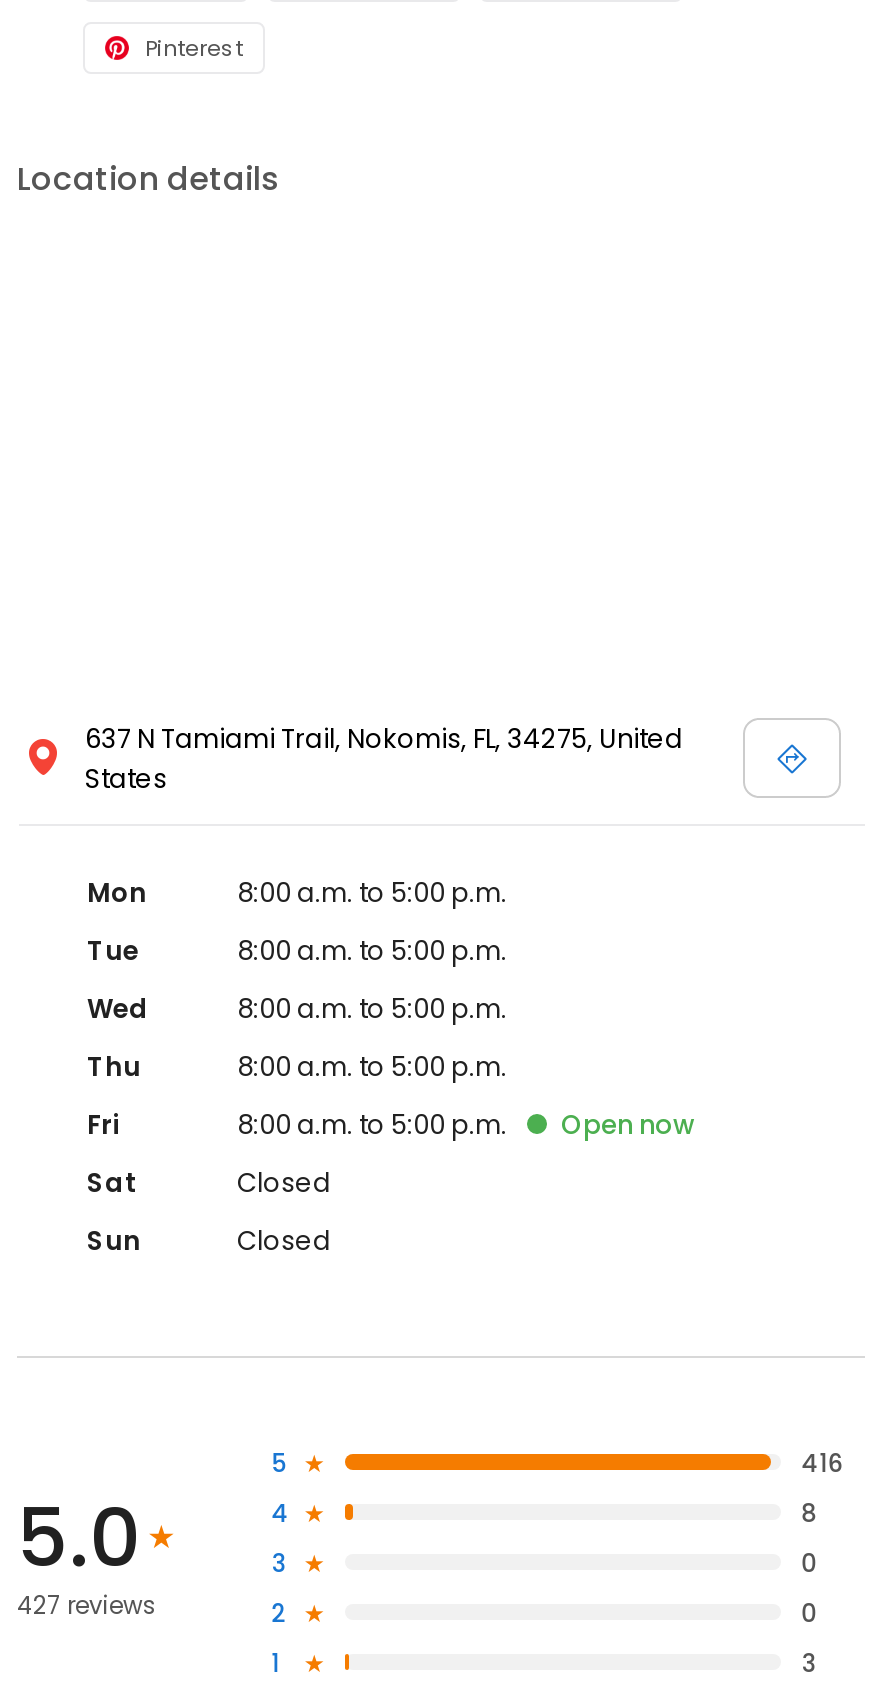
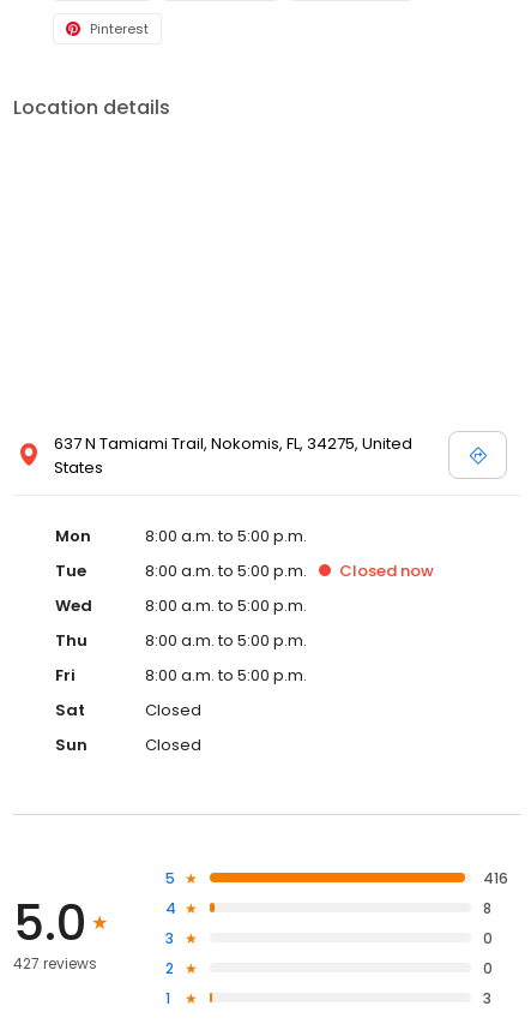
none -> [339,559,434,582] Closed now
[561,1106,695,1144] Open now -> none

